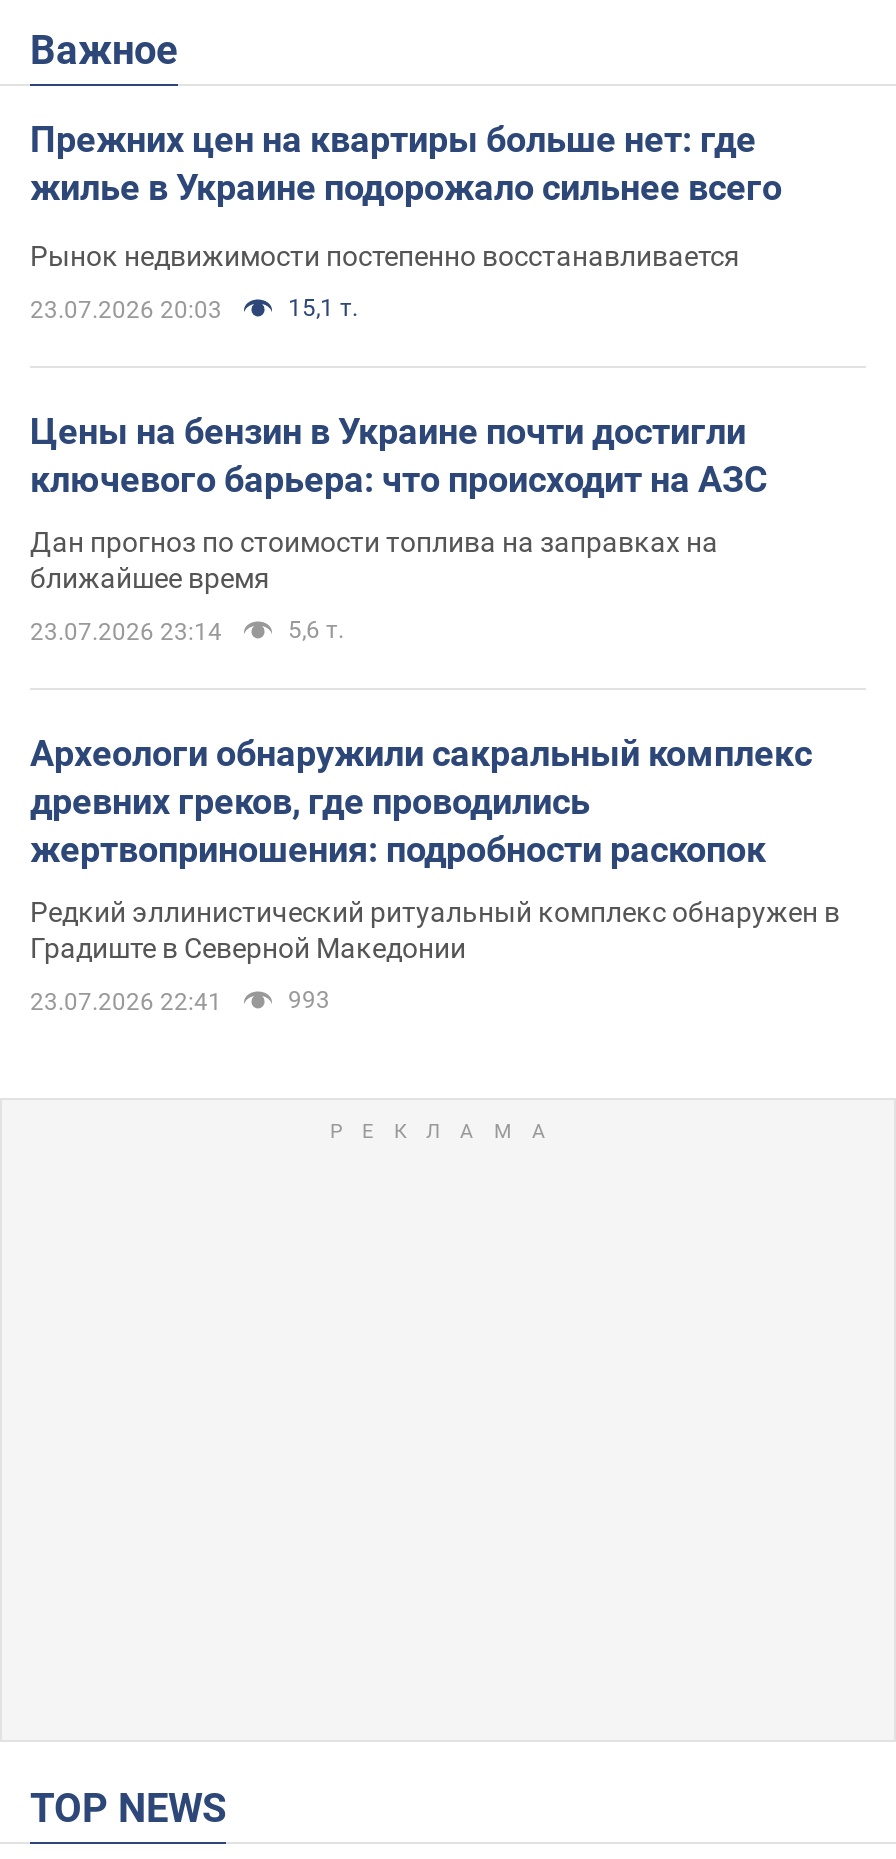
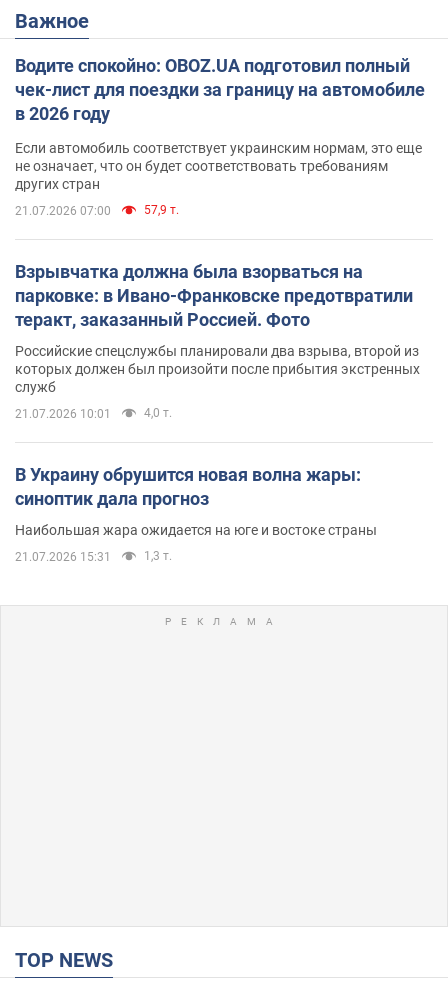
[30,119,782,209] Прежних цен на квартиры больше нет: где | жилье в Украине подорожало сильнее всего -> [15,55,425,124] Водите спокойно: OBOZ.UA подготовил полный | чек-лист для поездки за границу на автомобиле | в 2026 году
[30,241,740,273] Рынок недвижимости постепенно восстанавливается -> [15,140,422,192] Если автомобиль соответствует украинским нормам, это еще | не означает, что он будет соответствовать требованиям | других стран
[30,295,358,325] 23.07.2026 20:03 | 15,1 т. -> [15,203,179,218] 21.07.2026 07:00 | 57,9 т.
[30,411,768,501] Цены на бензин в Украине почти достигли | ключевого барьера: что происходит на АЗС -> [15,261,413,330] Взрывчатка должна была взорваться на | парковке: в Ивано-Франковске предотвратили | теракт, заказанный Россией. Фото
[30,527,718,595] Дан прогноз по стоимости топлива на заправках на | ближайшее время -> [15,343,420,395] Российские спецслужбы планировали два взрыва, второй из | которых должен был произойти после прибытия экстренных | служб
[30,617,344,647] 23.07.2026 23:14 | 5,6 т. -> [15,406,172,421] 21.07.2026 10:01 | 4,0 т.
[30,733,812,871] Археологи обнаружили сакральный комплекс | древних греков, где проводились | жертвоприношения: подробности раскопок -> [15,464,361,509] В Украину обрушится новая волна жары: | синоптик дала прогноз
[30,897,840,965] Редкий эллинистический ритуальный комплекс обнаружен в | Градиште в Северной Македонии -> [15,522,377,538] Наибольшая жара ожидается на юге и востоке страны
[30,987,330,1017] 23.07.2026 22:41 | 993 -> [15,549,172,564] 21.07.2026 15:31 | 1,3 т.

